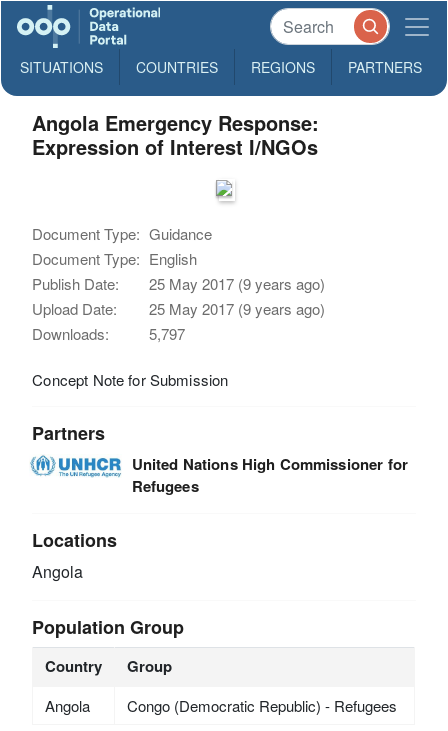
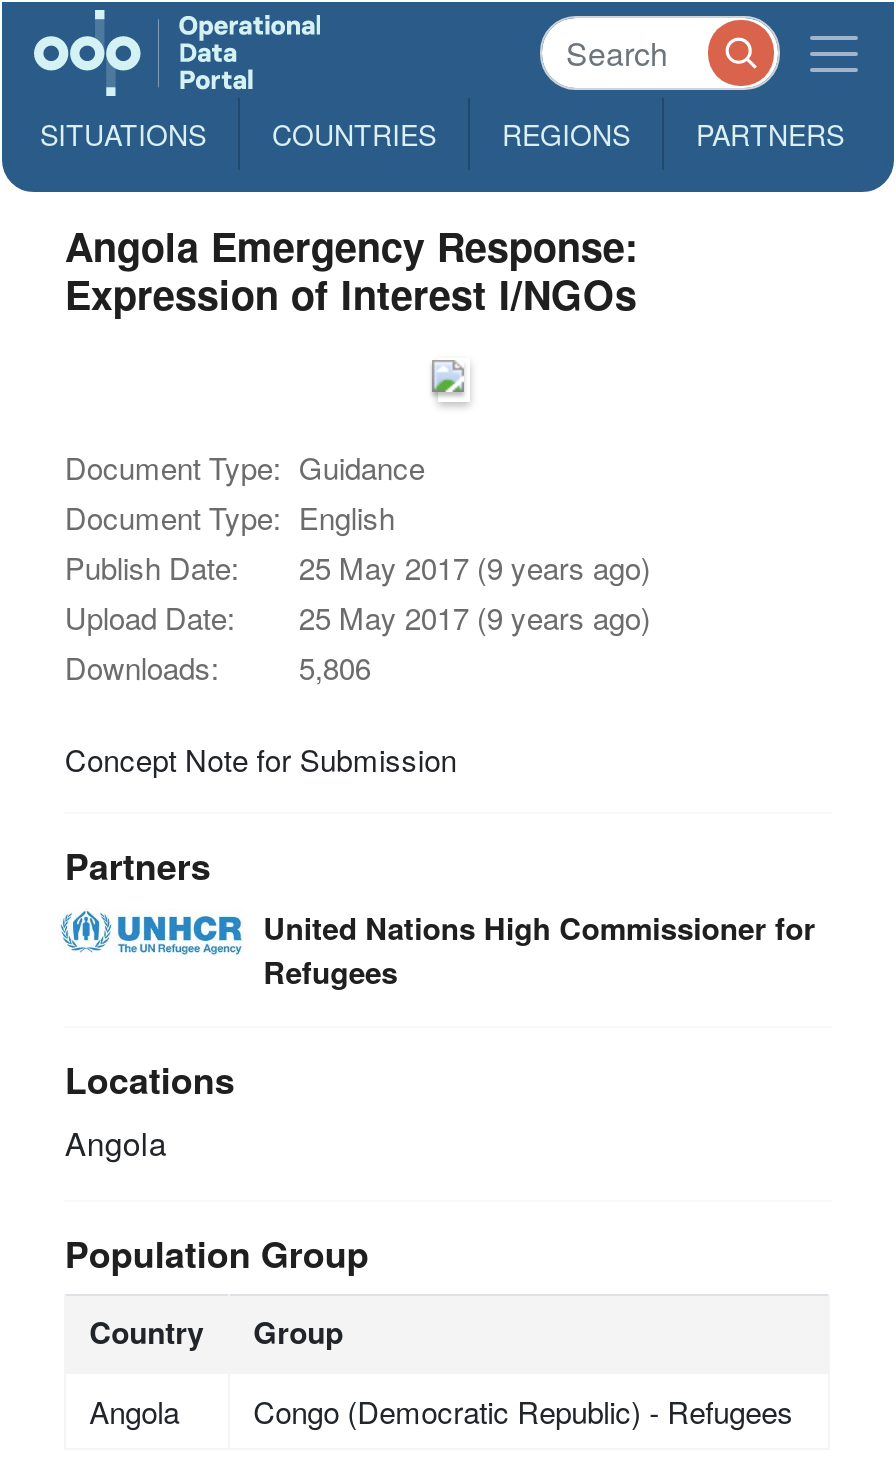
[32,323,185,344] Downloads: 5,797 -> [65,646,371,688] Downloads: 5,806

